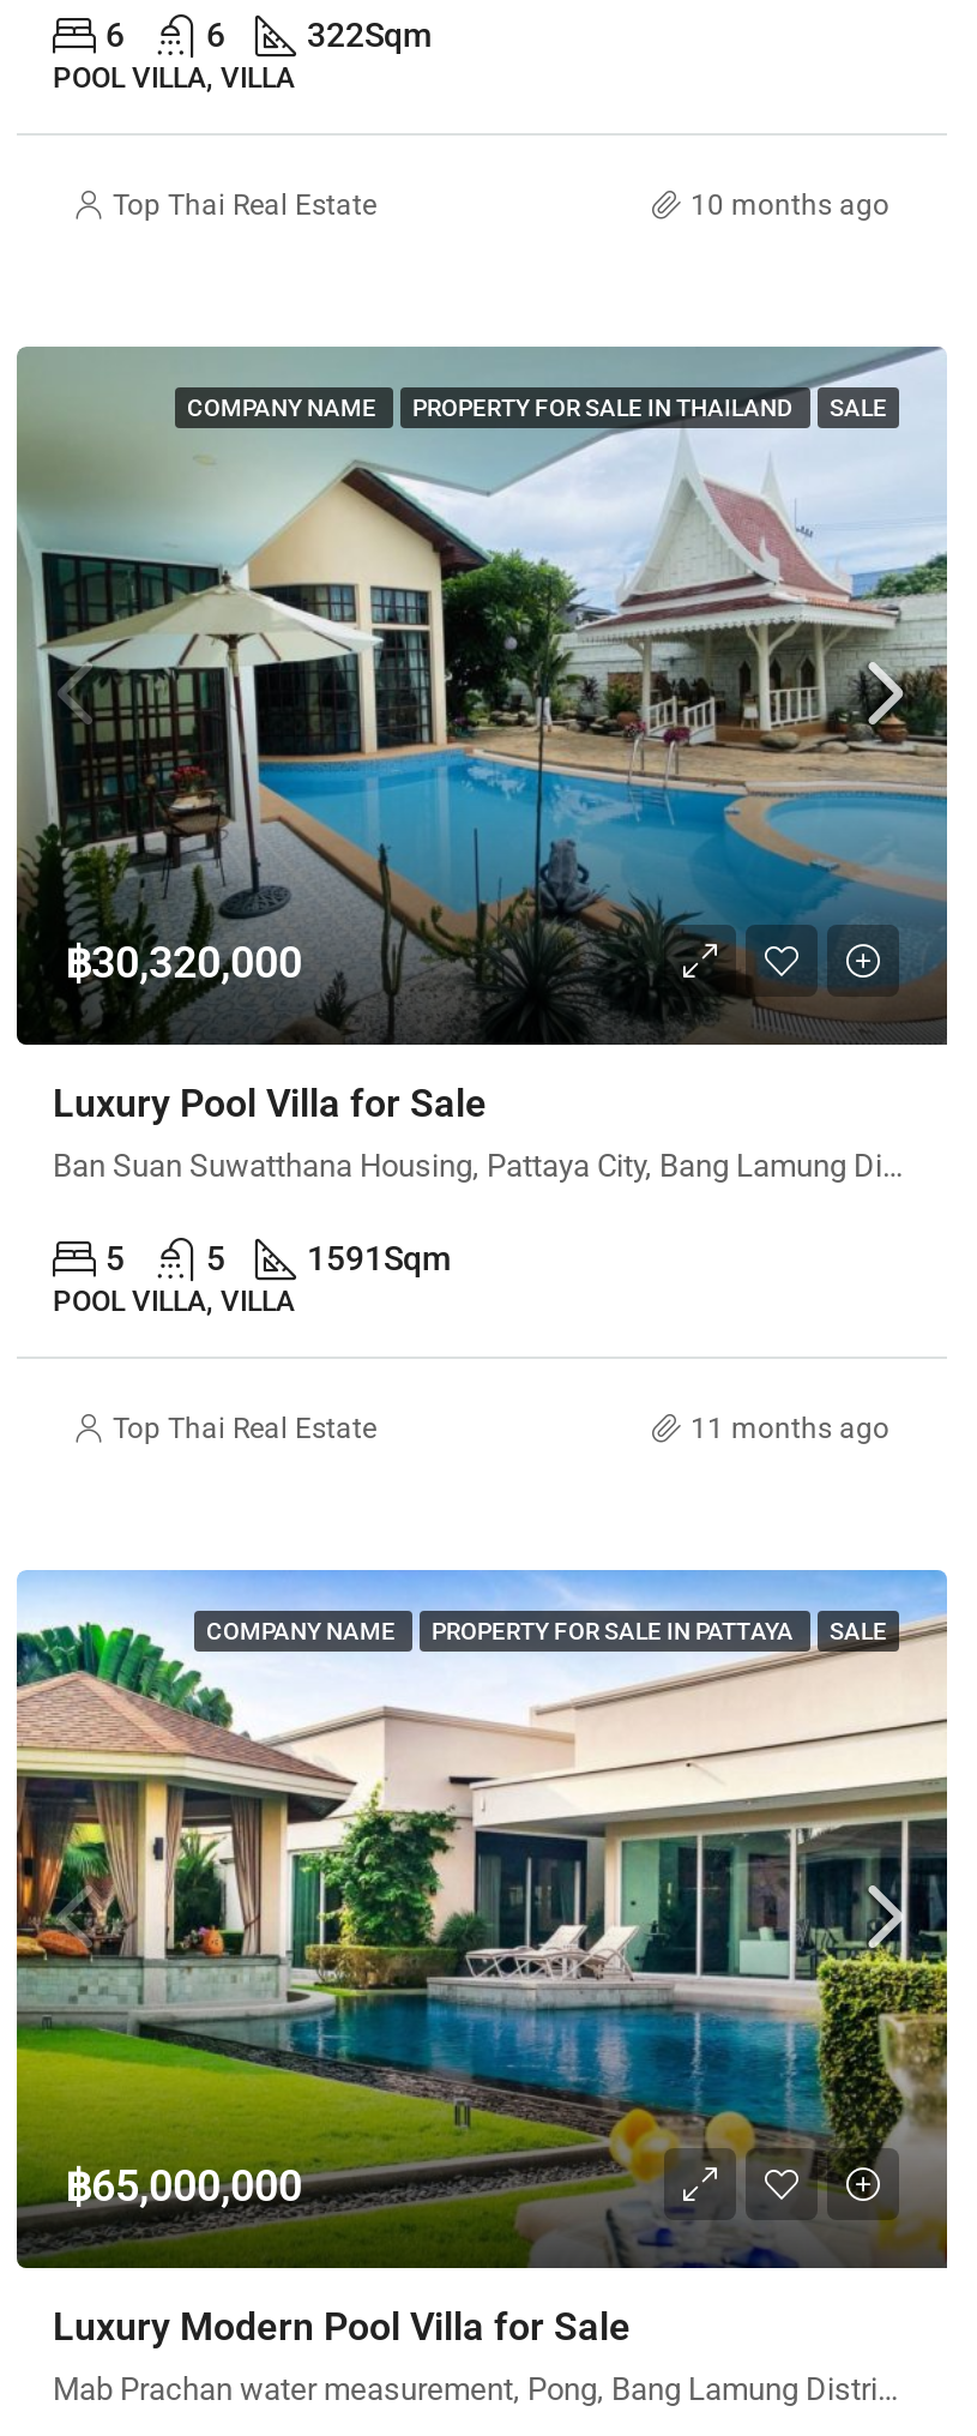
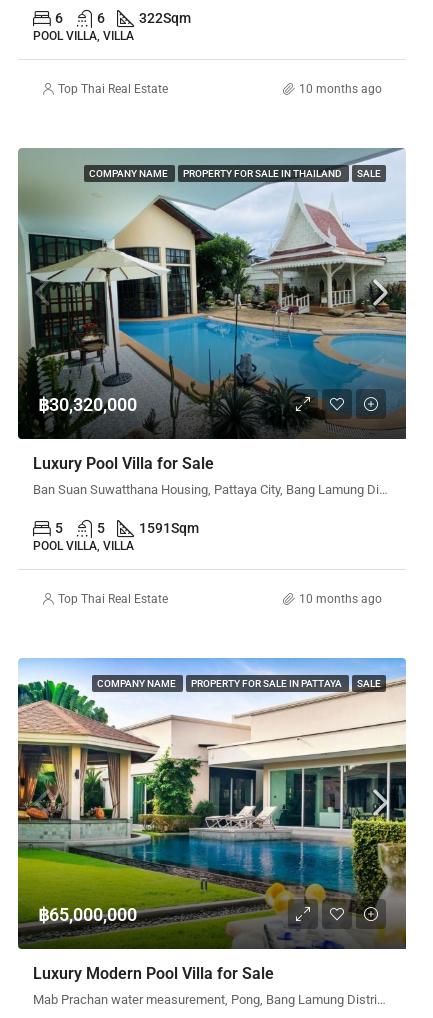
[690,1411,889,1445] 11 months ago -> [299,592,382,606] 10 months ago

